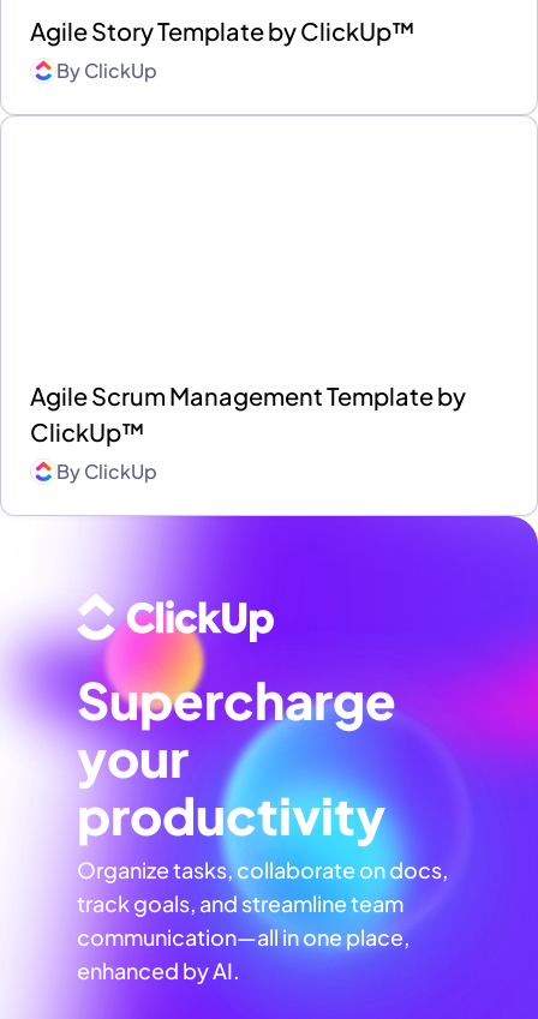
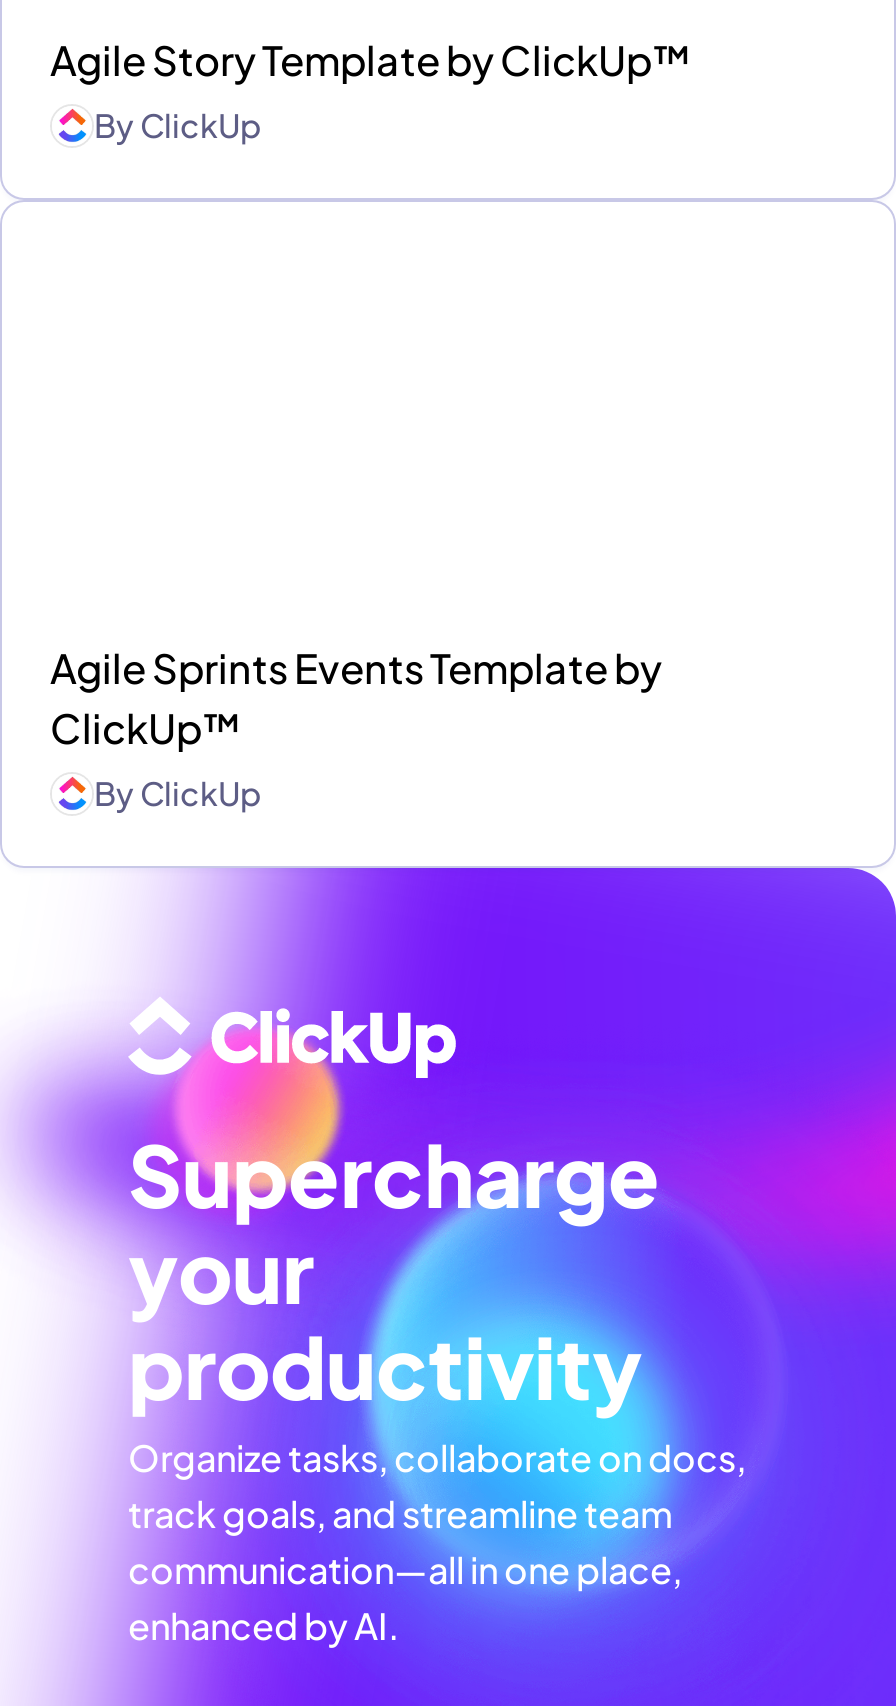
[30,381,466,411] Agile Scrum Management Template by -> [50,643,662,693] Agile Sprints Events Template by

